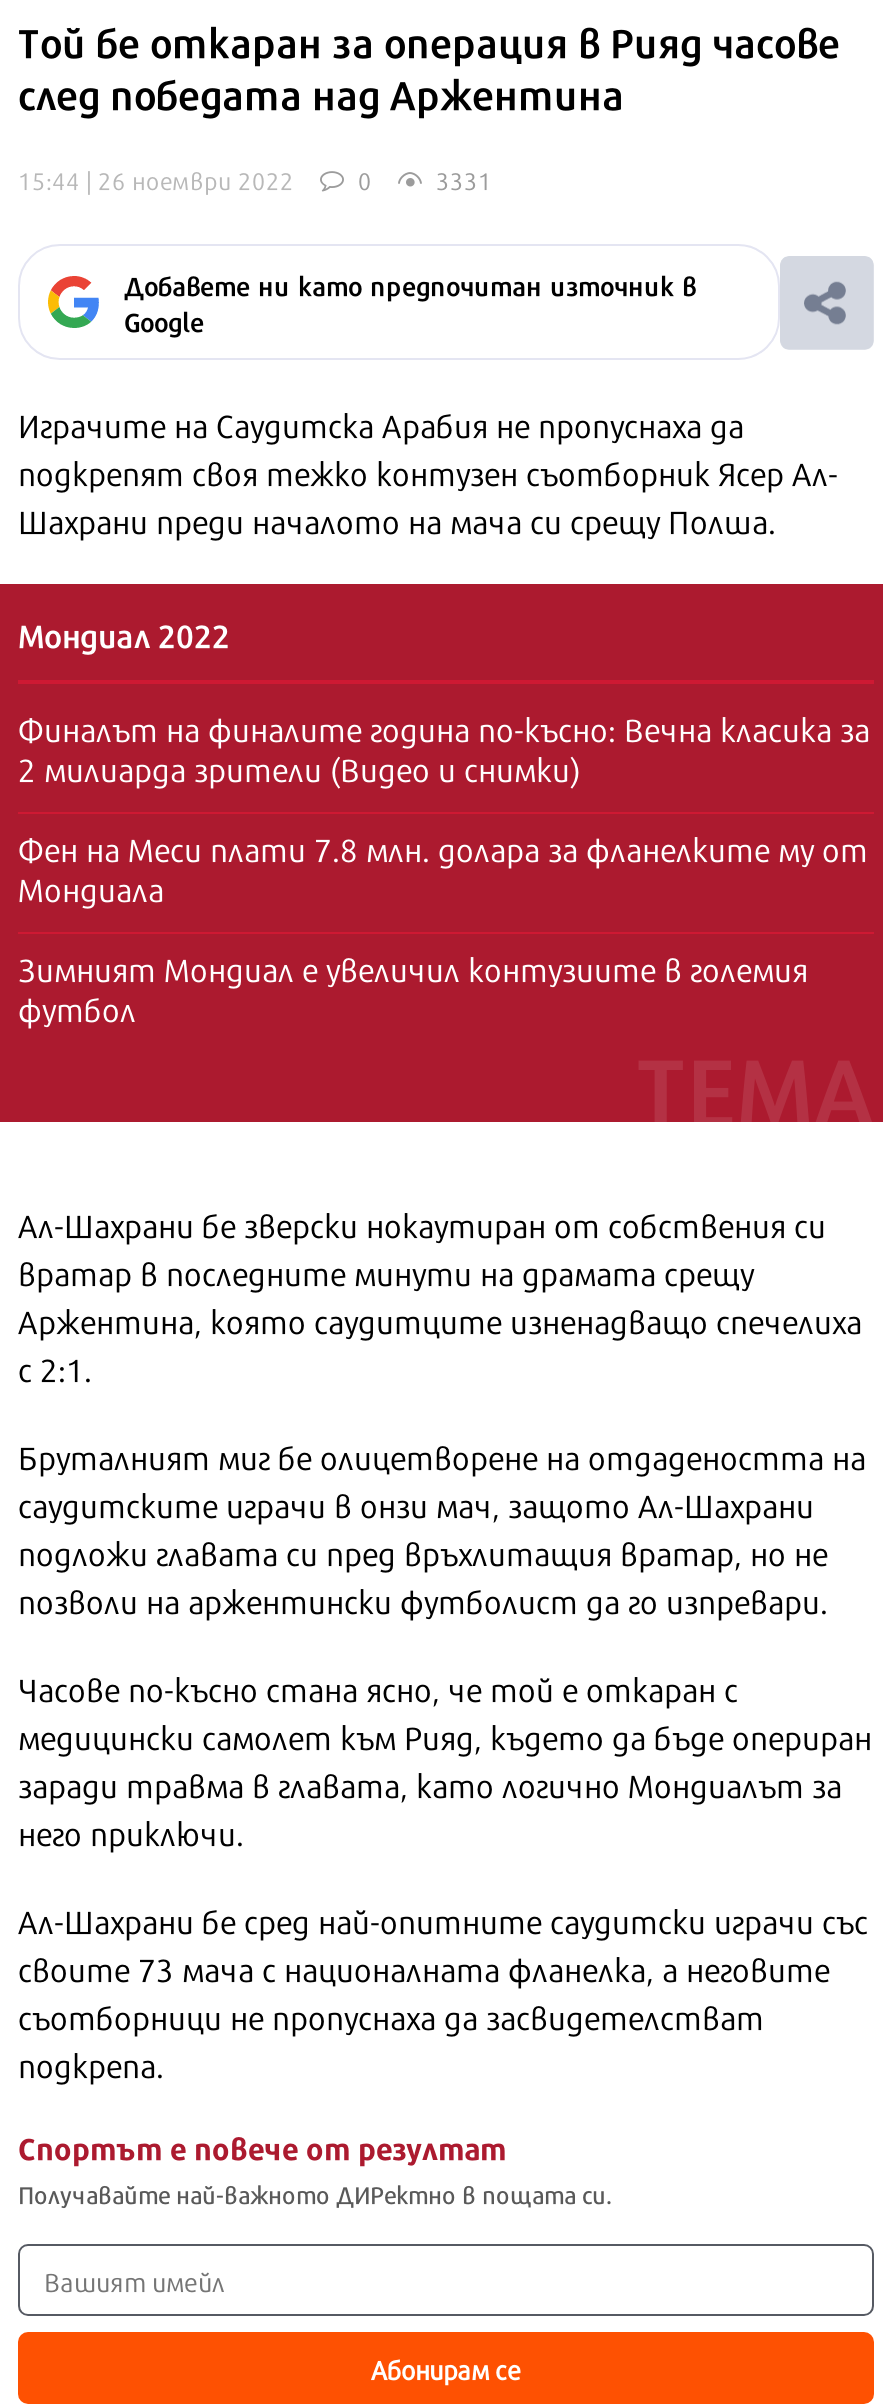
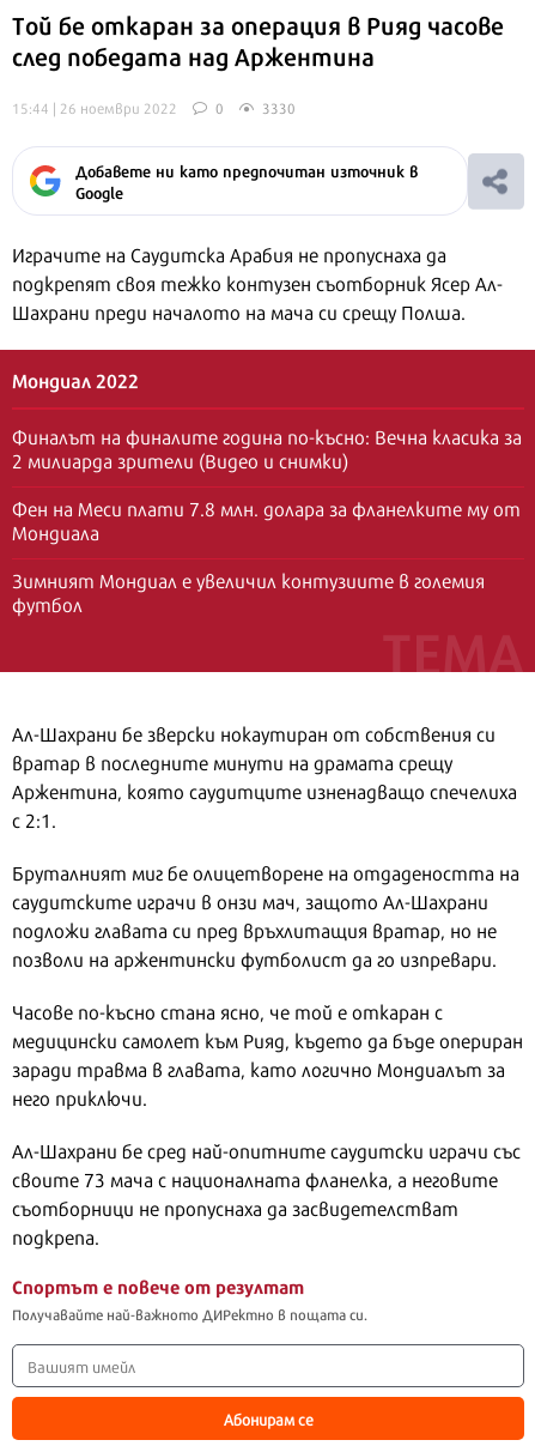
[436,162,492,198] 3331 -> [262,97,296,119] 3330

